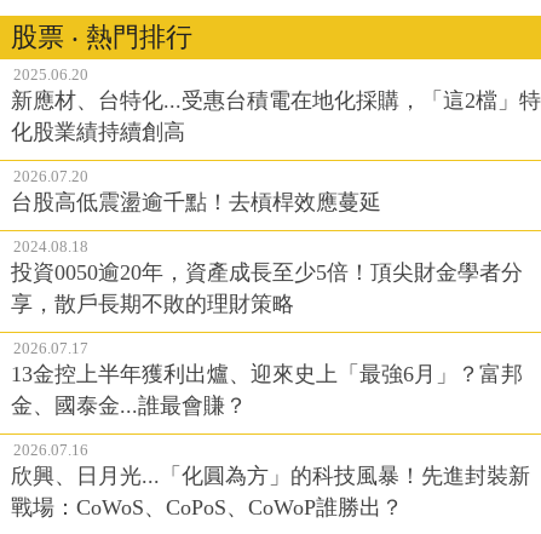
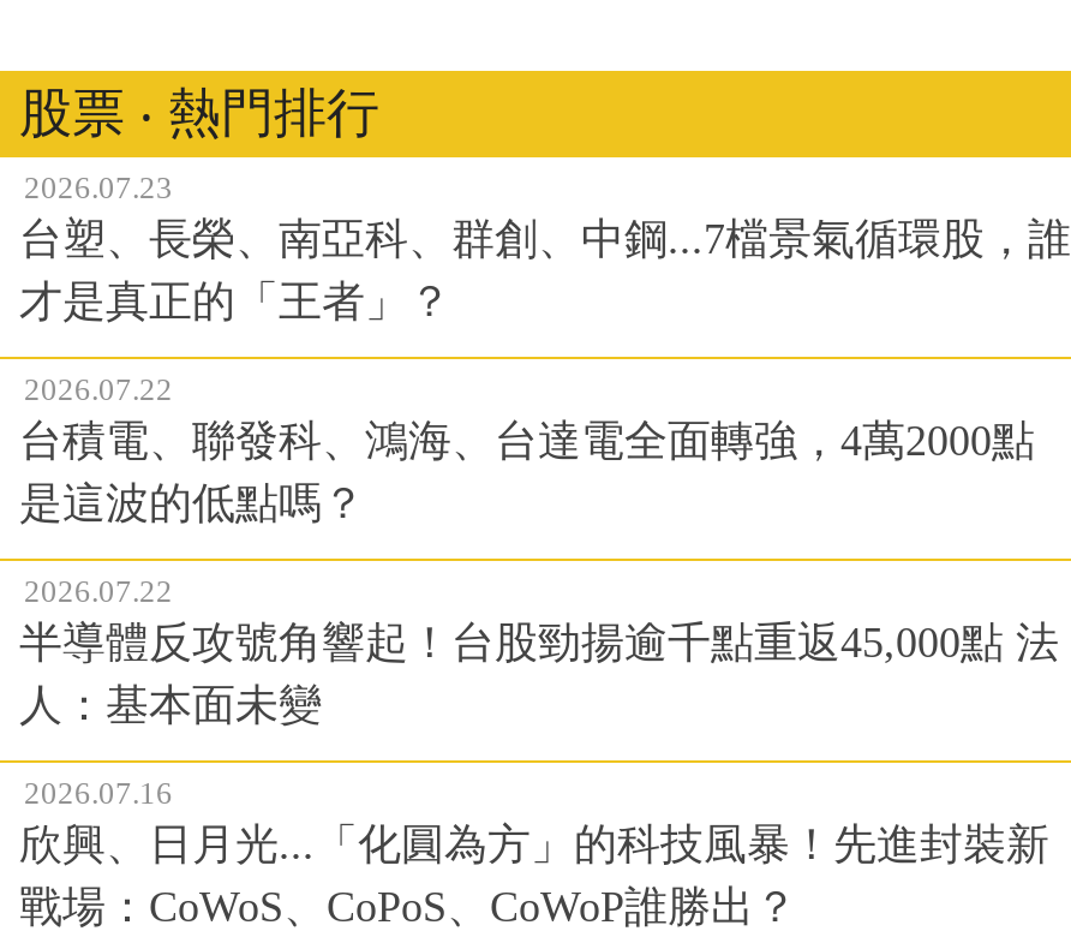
[11,65,541,417] 2025.06.20 | 新應材、台特化...受惠台積電在地化採購，「這2檔」特 | 化股業績持續創高 | 2026.07.20 | 台股高低震盪逾千點！去槓桿效應蔓延 | 2024.08.18 | 投資0050逾20年，資產成長至少5倍！頂尖財金學者分 | 享，散戶長期不敗的理財策略 | 2026.07.17 | 13金控上半年獲利出爐、迎來史上「最強6月」？富邦 | 金、國泰金...誰最會賺？ -> [19,169,1071,728] 2026.07.23 | 台塑、長榮、南亞科、群創、中鋼...7檔景氣循環股，誰 | 才是真正的「王者」？ | 2026.07.22 | 台積電、聯發科、鴻海、台達電全面轉強，4萬2000點 | 是這波的低點嗎？ | 2026.07.22 | 半導體反攻號角響起！台股勁揚逾千點重返45,000點 法 | 人：基本面未變

